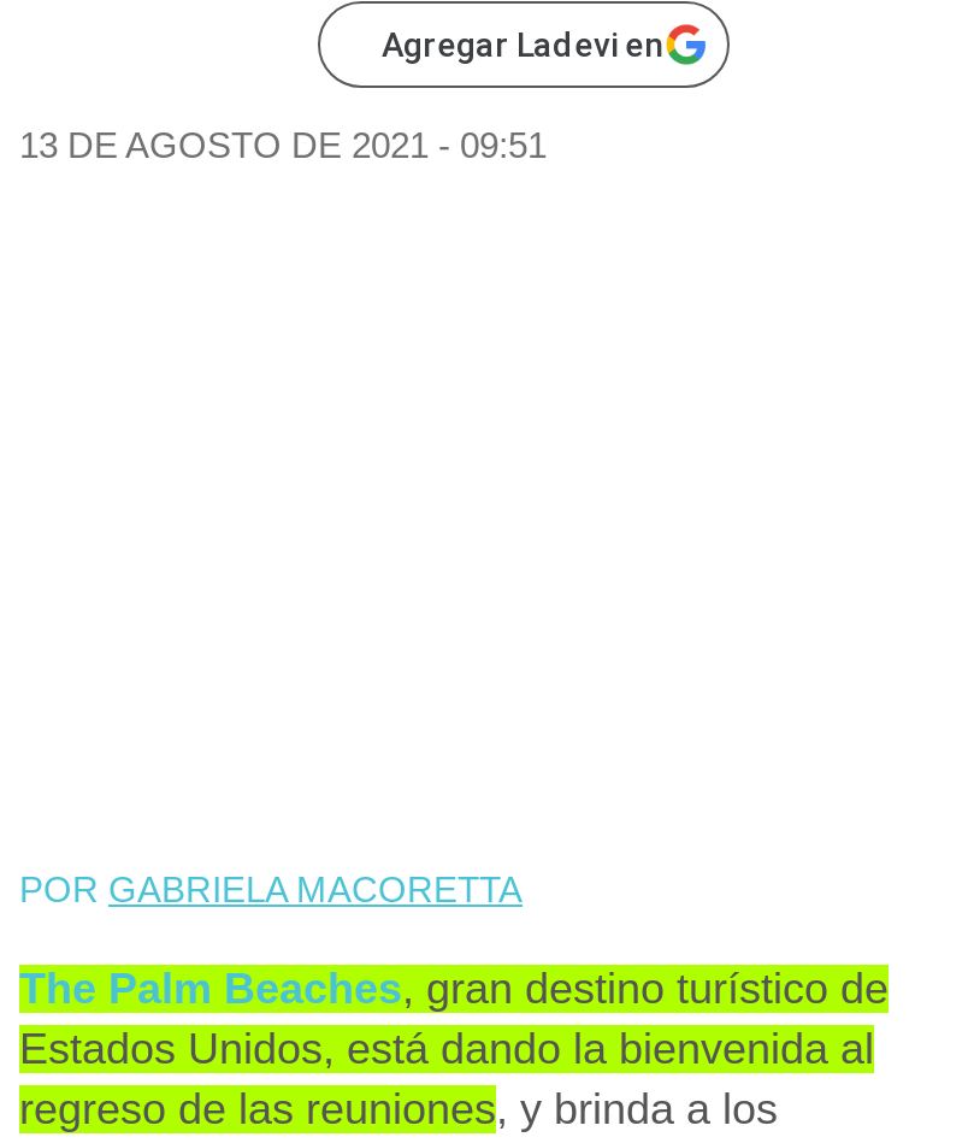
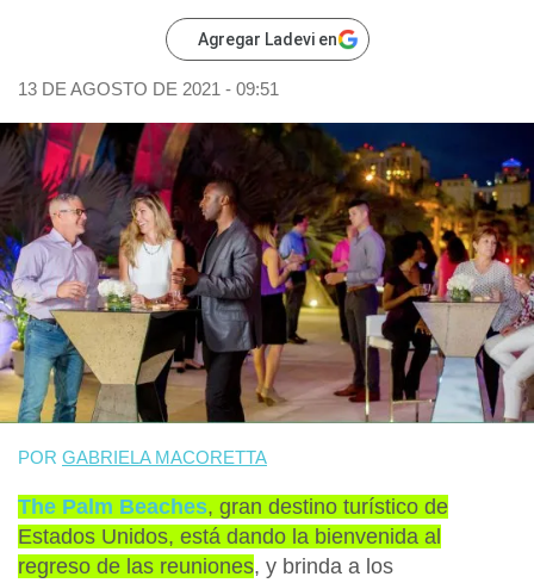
none -> [4,122,530,424] [image]

